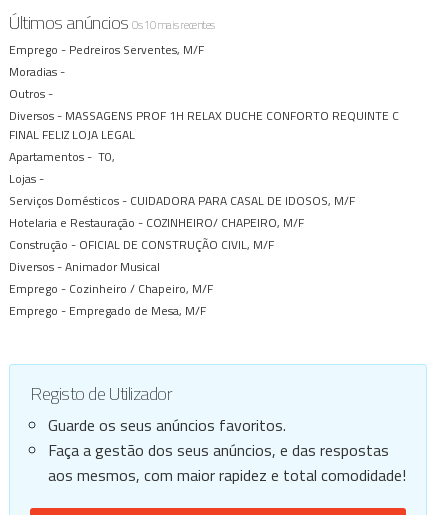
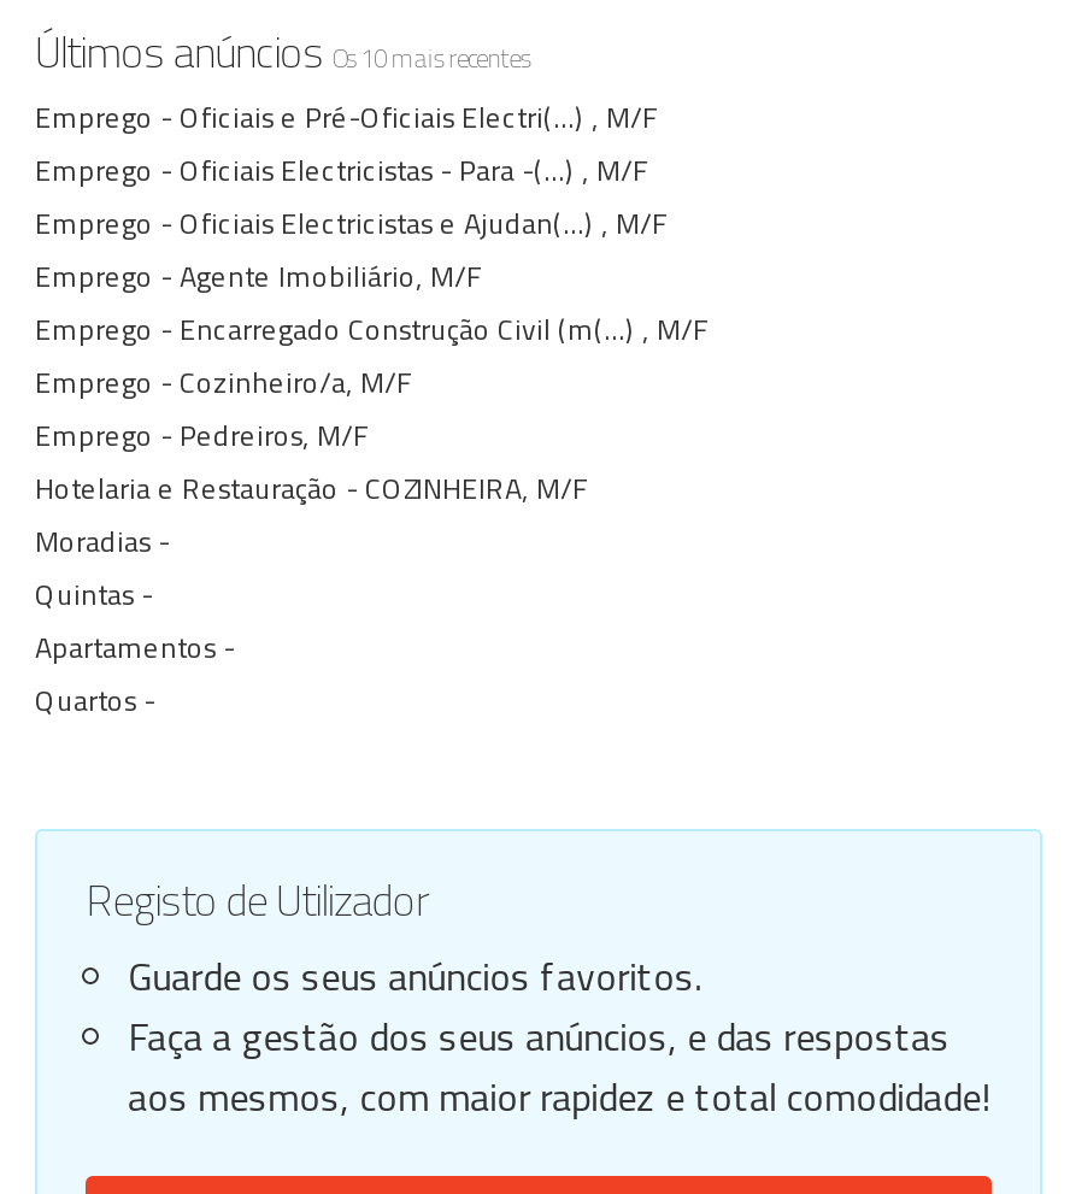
[9,40,210,59] Emprego - Pedreiros Serventes, M/F -> [35,94,722,511] Emprego - Oficiais e Pré-Oficiais Electri(...) , M/F | Emprego - Oficiais Electricistas - Para -(...) , M/F | Emprego - Oficiais Electricistas e Ajudan(...) , M/F | Emprego - Agente Imobiliário, M/F | Emprego - Encarregado Construção Civil (m(...) , M/F | Emprego - Cozinheiro/a, M/F | Emprego - Pedreiros, M/F | Hotelaria e Restauração - COZINHEIRA, M/F
moved [9,62,68,81] -> [35,518,177,564]: Moradias -
[9,84,399,320] Outros - | Diversos - MASSAGENS PROF 1H RELAX DUCHE CONFORTO REQUINTE C | FINAL FELIZ LOJA LEGAL | Apartamentos - T0, | Lojas - | Serviços Domésticos - CUIDADORA PARA CASAL DE IDOSOS, M/F | Hotelaria e Restauração - COZINHEIRO/ CHAPEIRO, M/F | Construção - OFICIAL DE CONSTRUÇÃO CIVIL, M/F | Diversos -Animador Musical | Emprego - Cozinheiro / Chapeiro, M/F | Emprego - Empregado de Mesa, M/F -> [35,571,242,723] Quintas - | Apartamentos - | Quartos -

